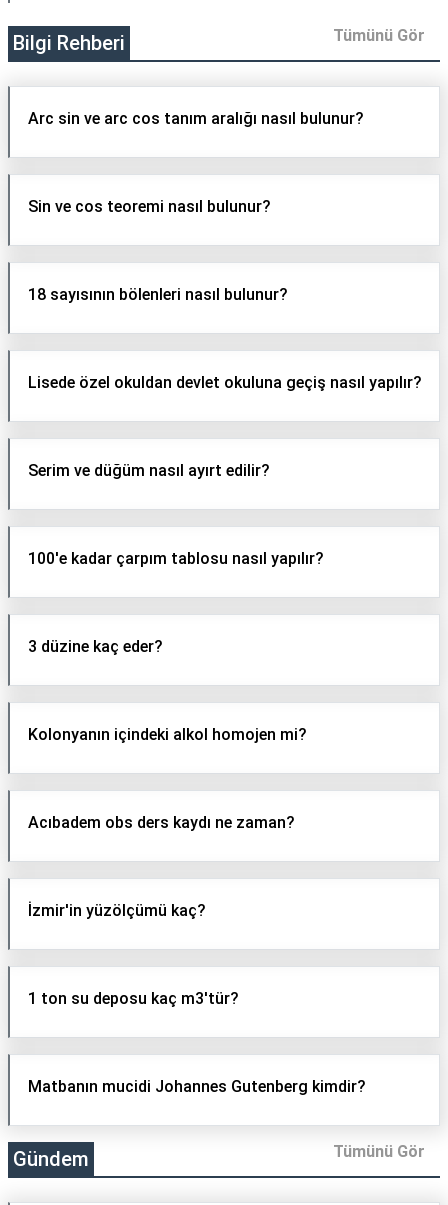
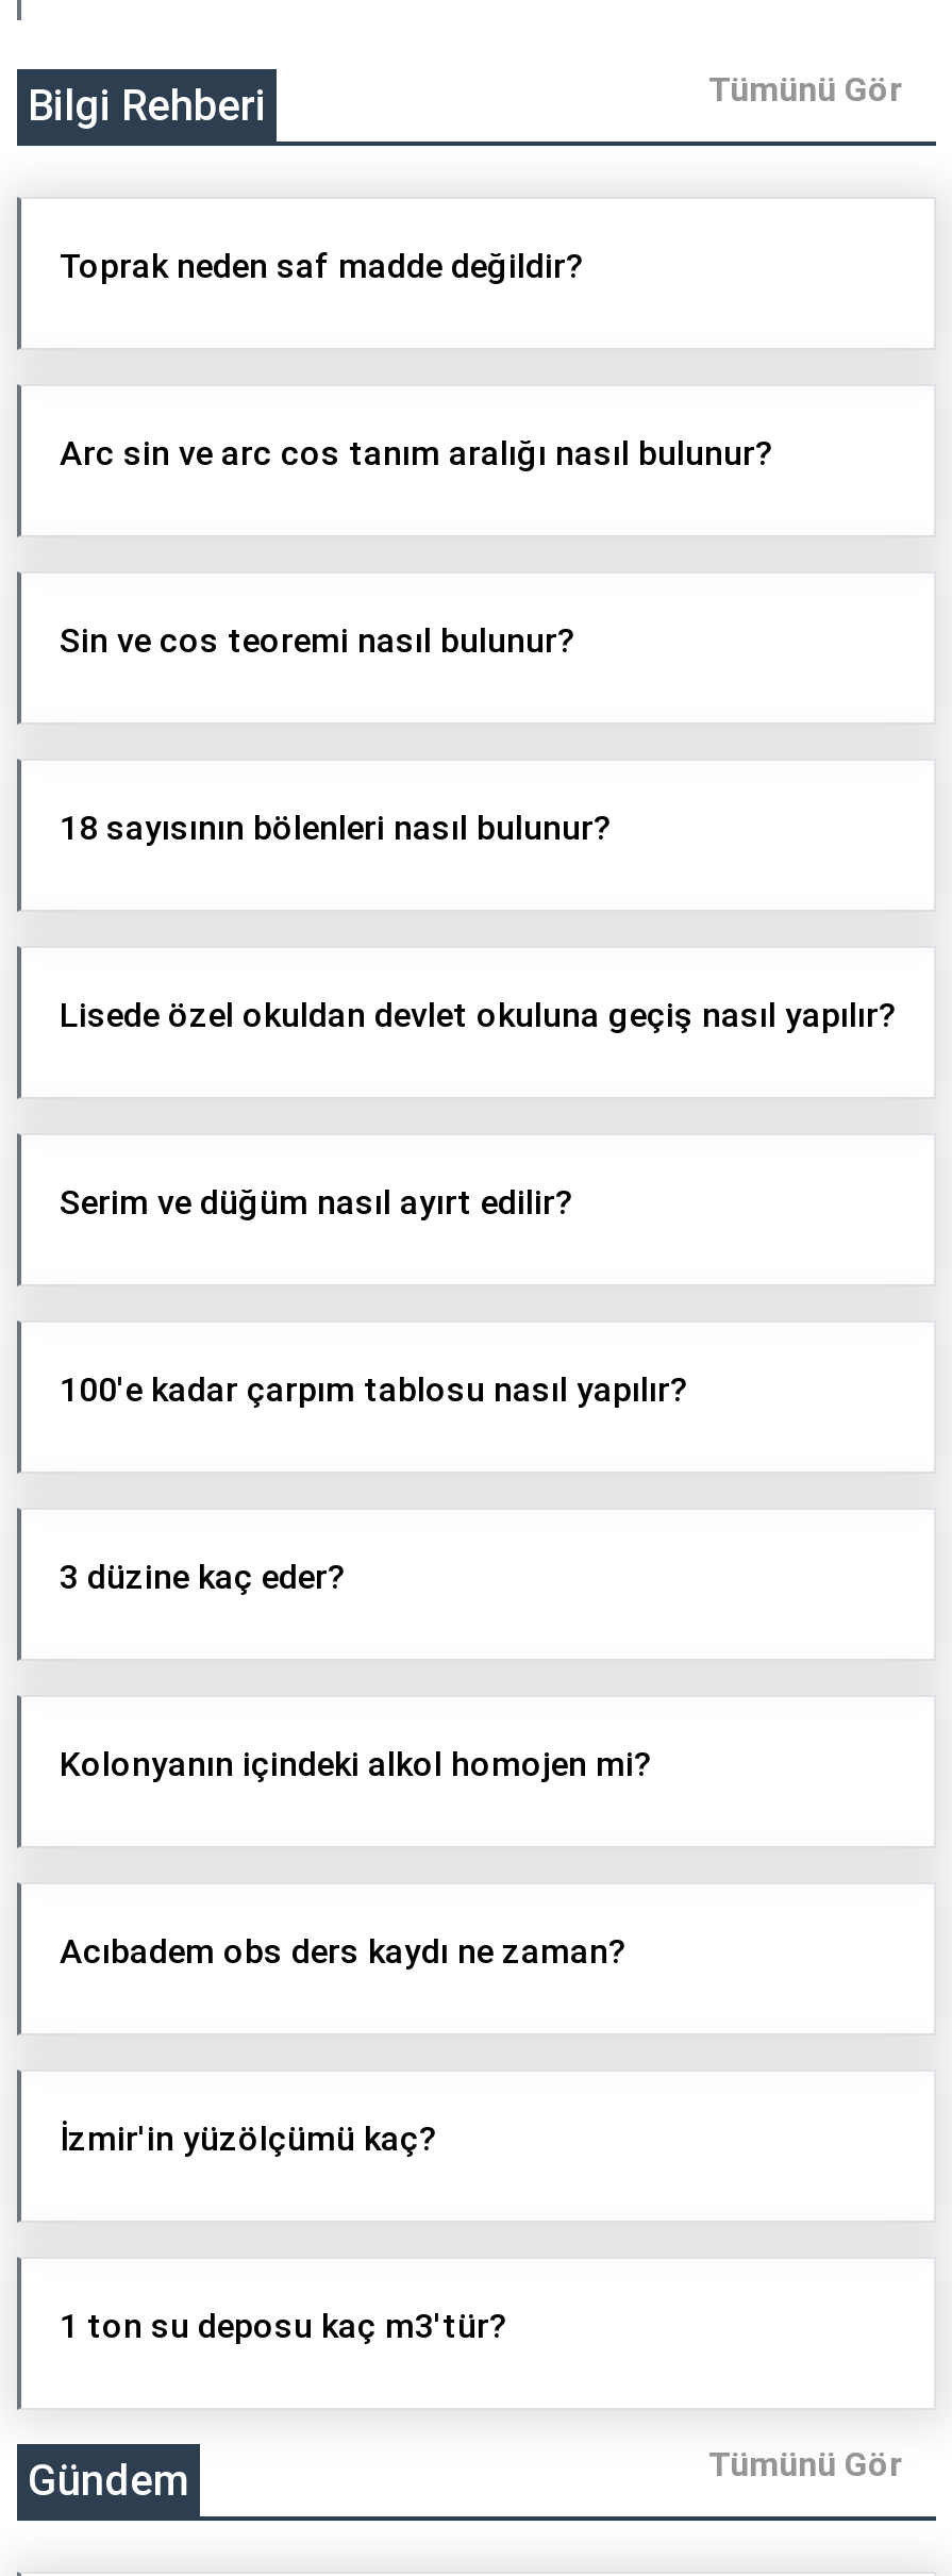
none -> [60,247,585,287] Toprak neden saf madde değildir?
moved [28,109,422,1008] -> [60,434,898,2347]: Arc sin ve arc cos tanım aralığı nasıl bulunur? | Sin ve cos teoremi nasıl bulunur? | 18 sayısının bölenleri nasıl bulunur? | ... | İzmir'in yüzölçümü kaç? | 1 ton su deposu kaç m3'tür?
[28,1077,366,1096] Matbanın mucidi Johannes Gutenberg kimdir? -> none

